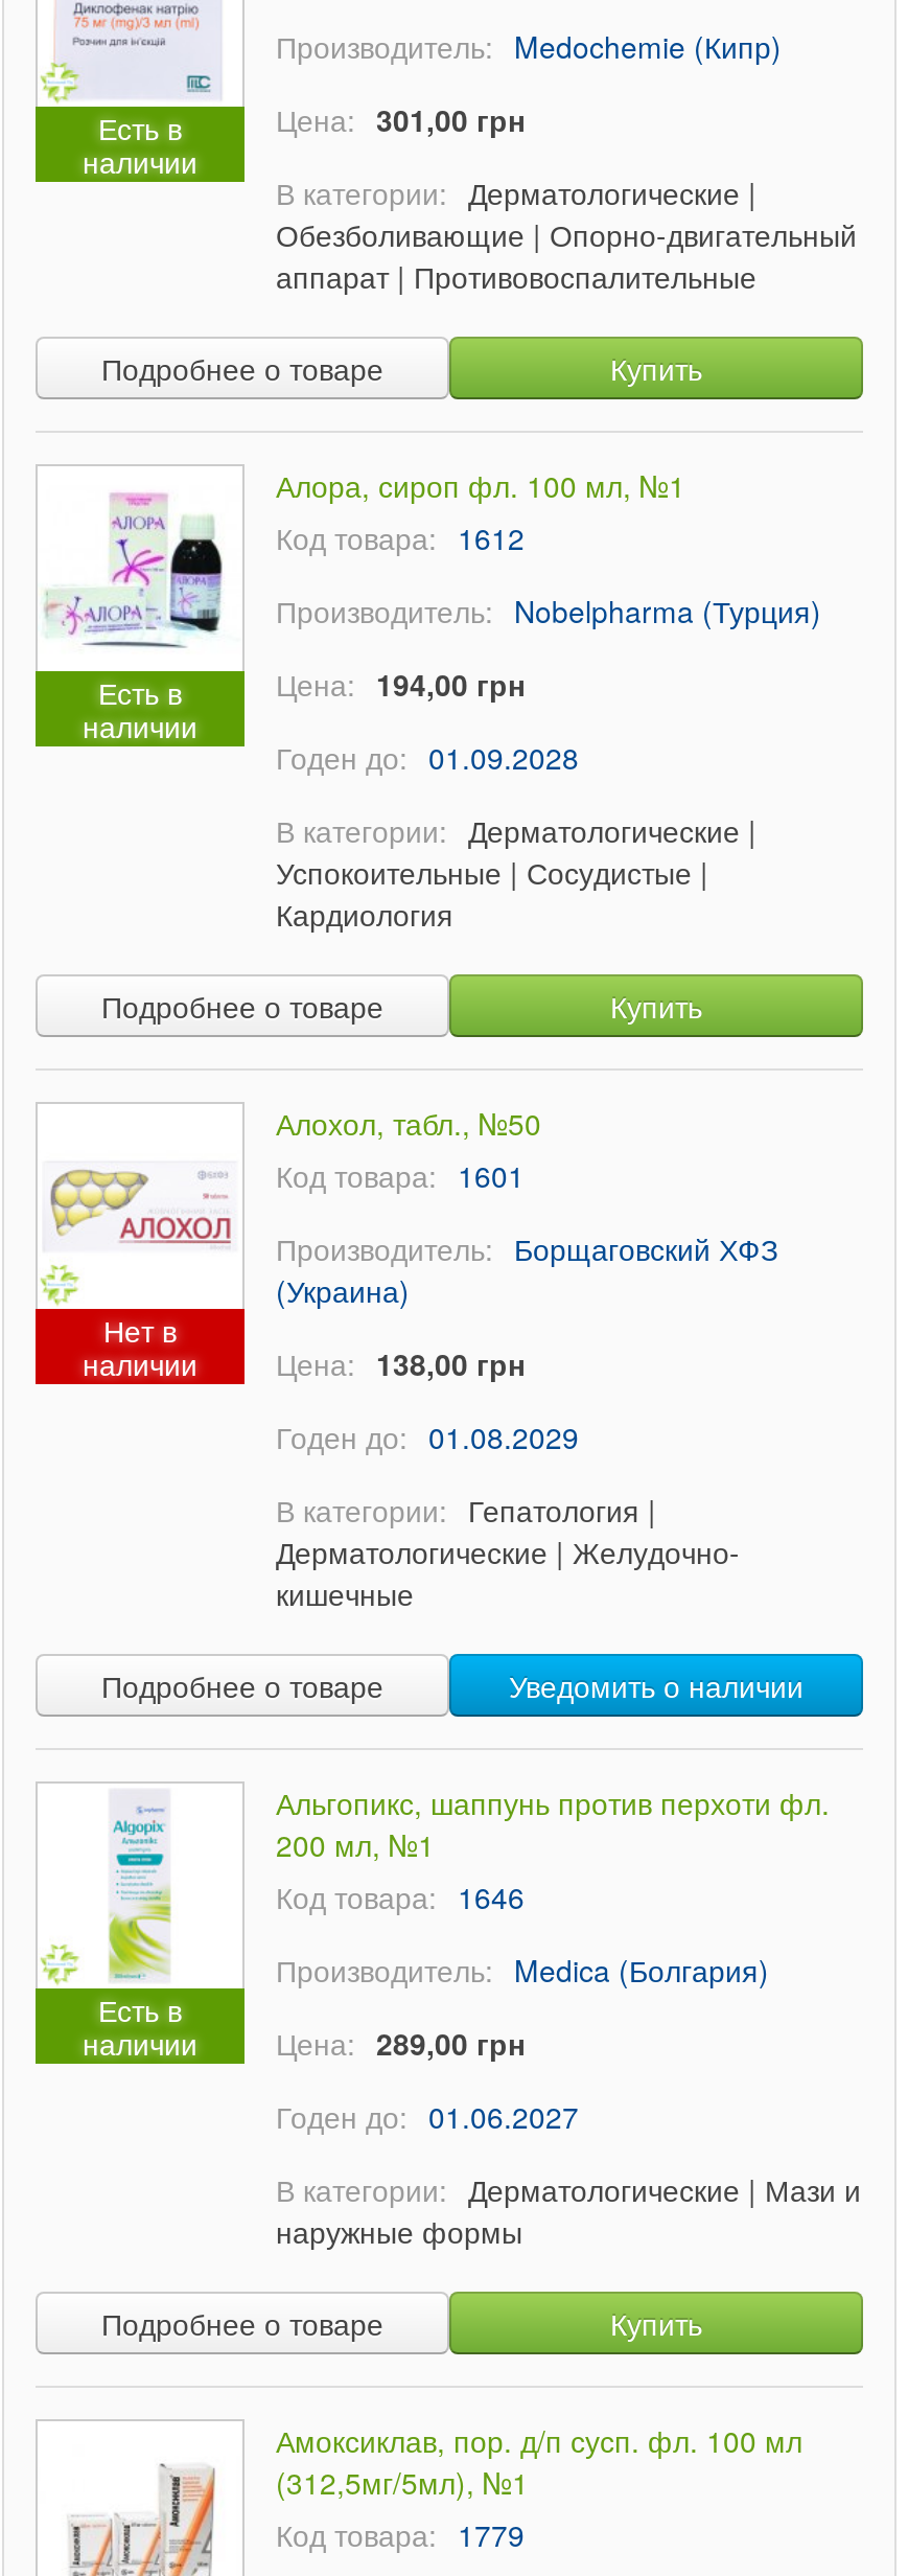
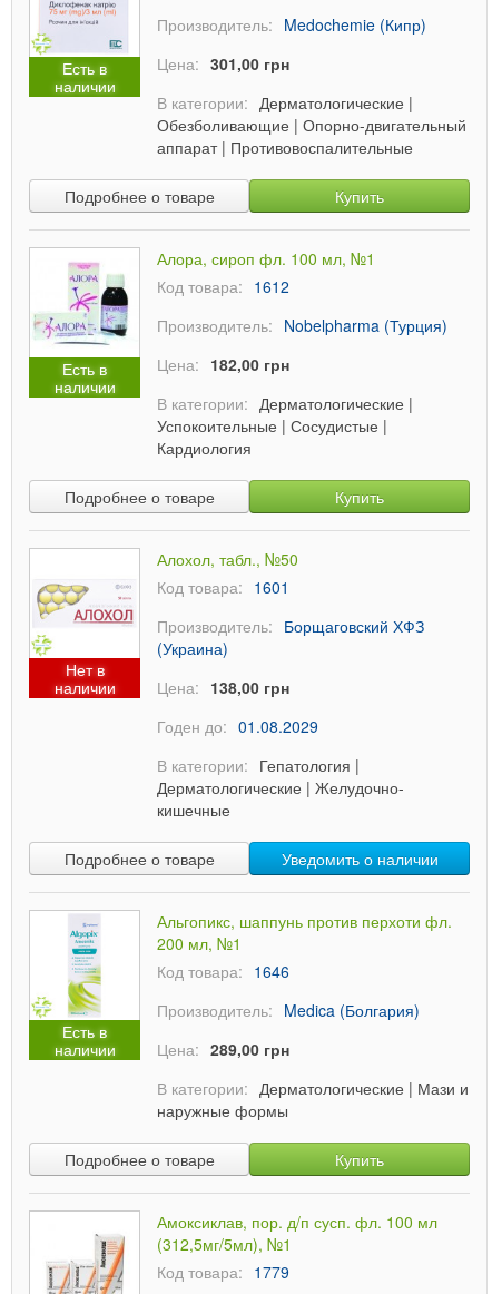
[276,663,579,778] Цена: 194,00 грн | Годен до: 01.09.2028 -> [157,353,289,375] Цена: 182,00 грн
[276,2095,579,2137] Годен до: 01.06.2027 -> none

